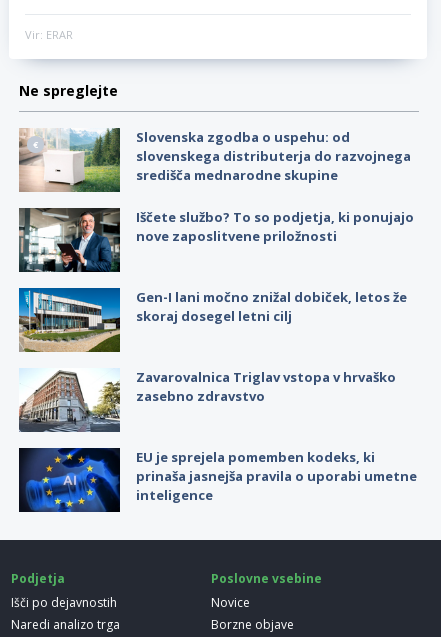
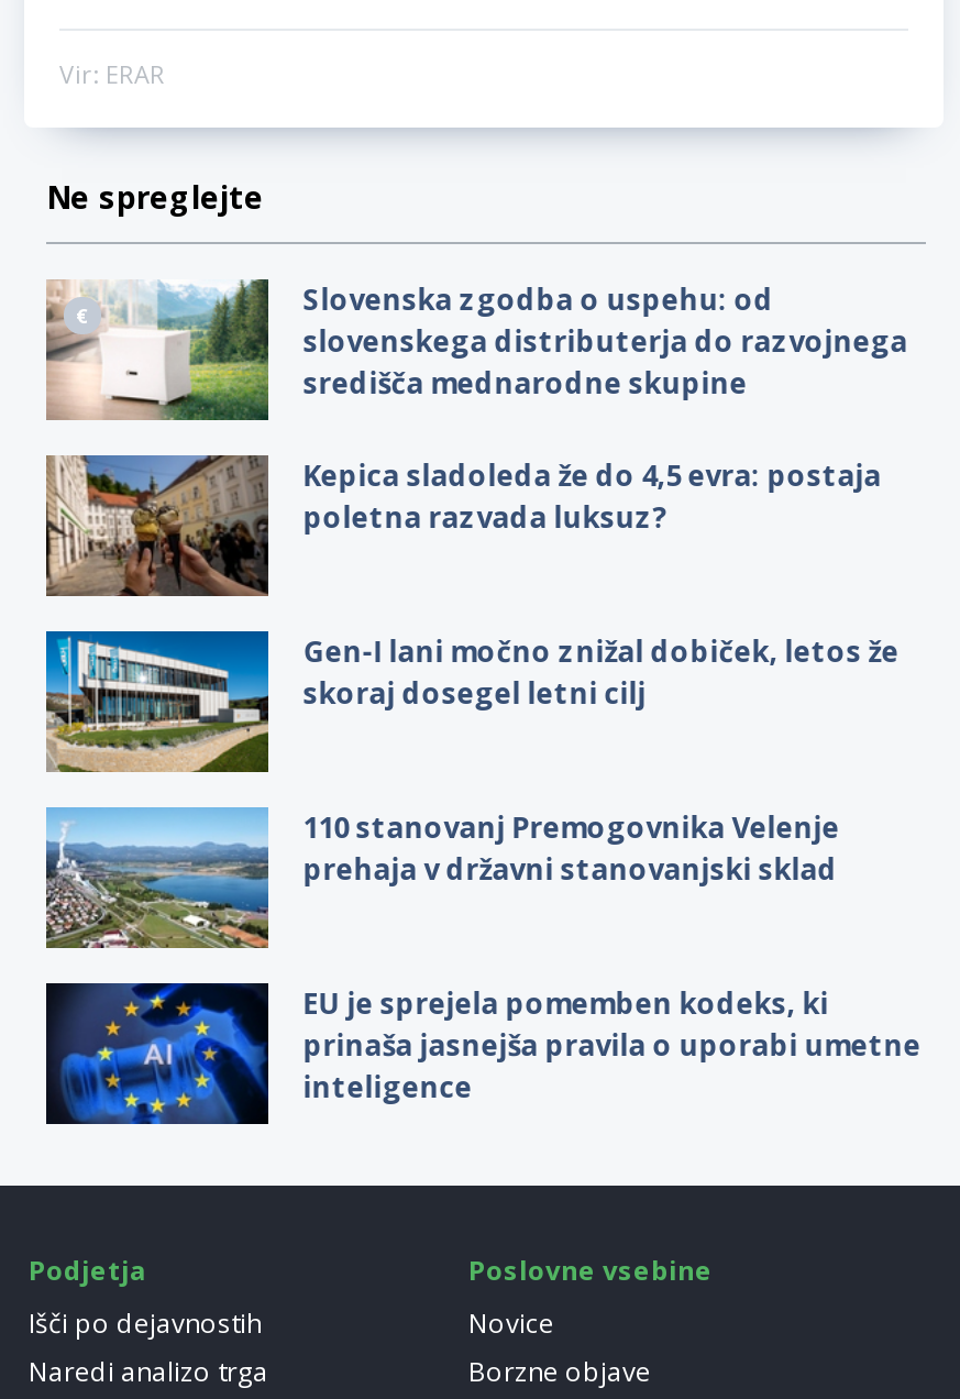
[18,207,414,273] [image] | Iščete službo? To so podjetja, ki ponujajo | nove zaposlitvene priložnosti -> [44,453,881,598] [image] | Kepica sladoleda že do 4,5 evra: postaja | poletna razvada luksuz?
[19,367,396,432] [image] | Zavarovalnica Triglav vstopa v hrvaško | zasebno zdravstvo -> [44,805,840,950] [image] | 110 stanovanj Premogovnika Velenje | prehaja v državni stanovanjski sklad

